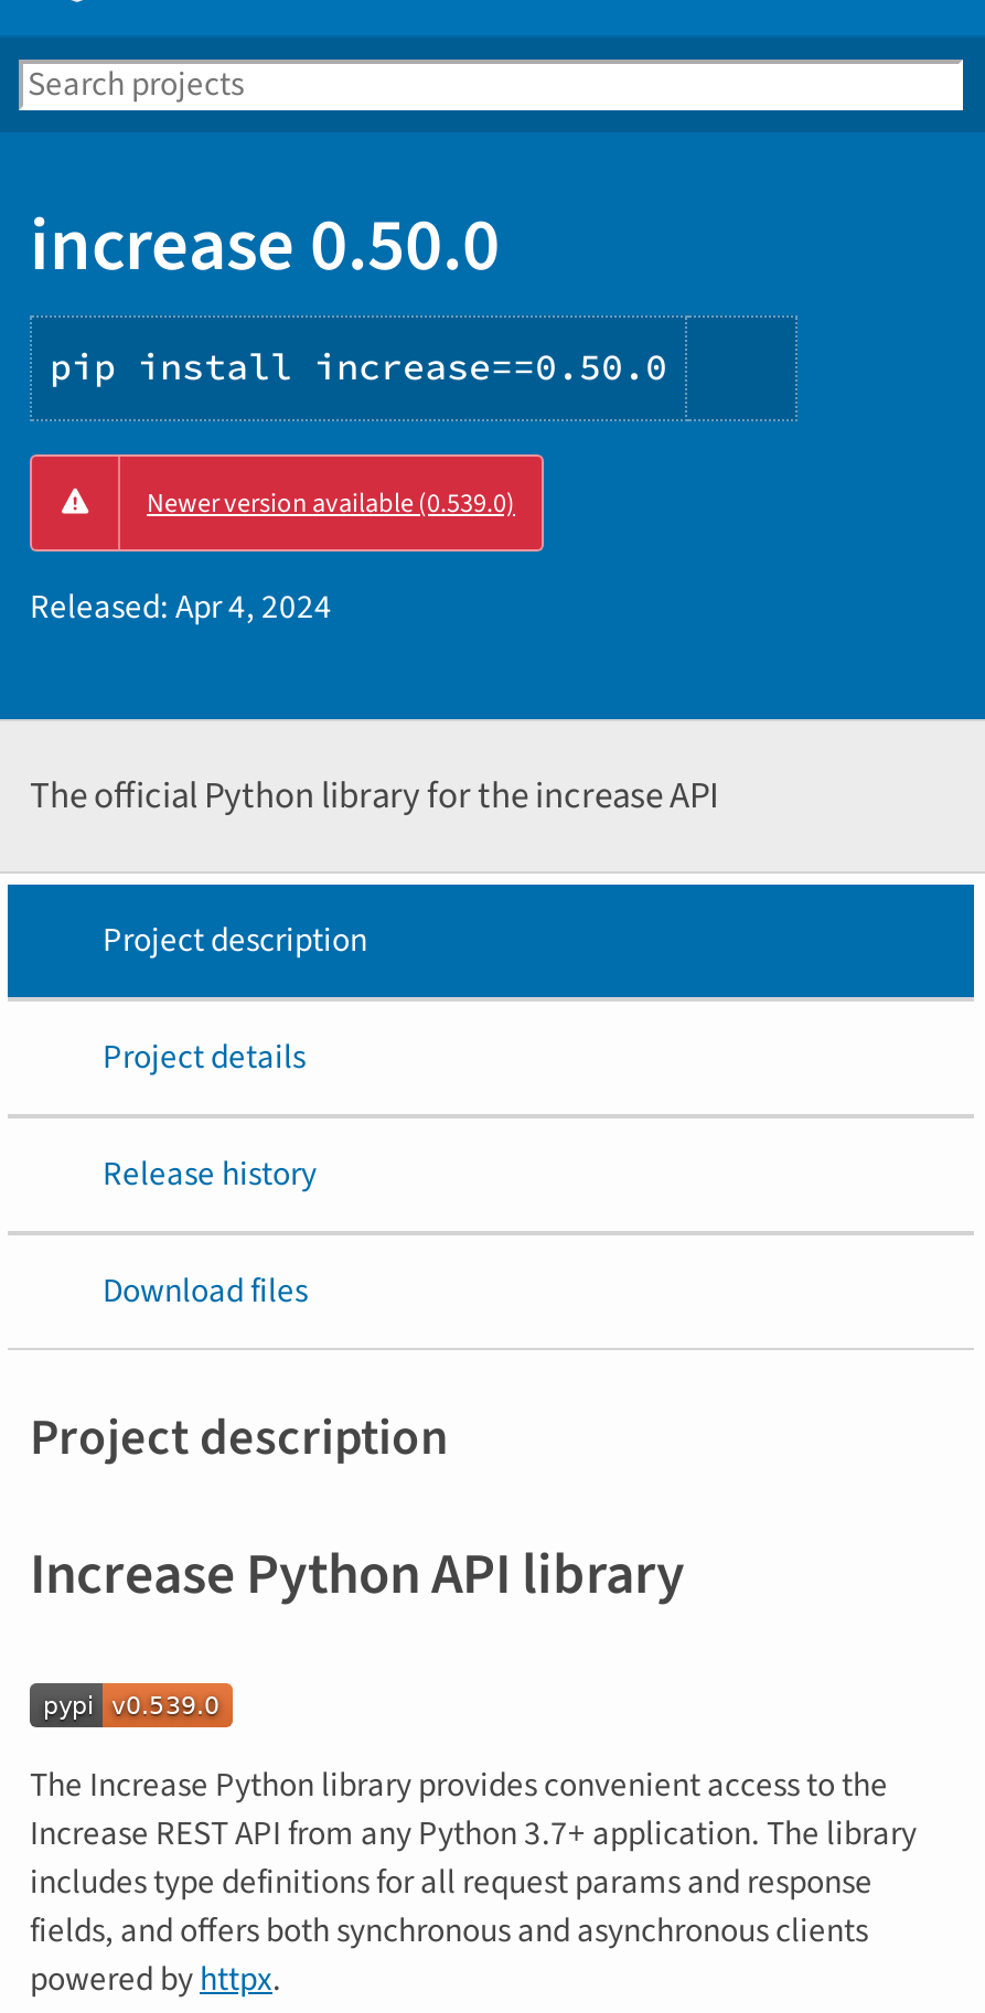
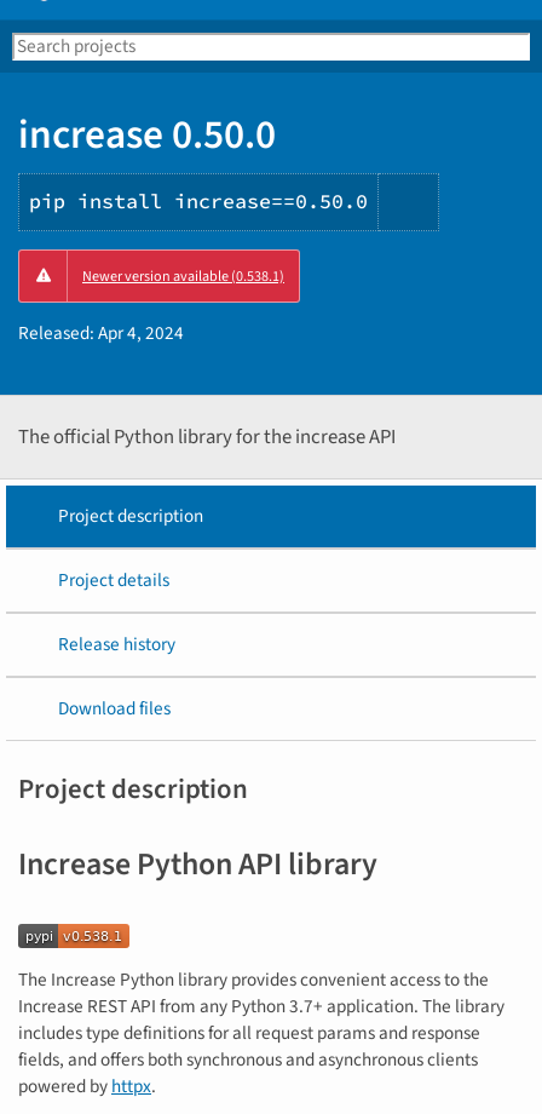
[147,484,515,522] Newer version available (0.539.0) -> [82,266,284,286] Newer version available (0.538.1)

